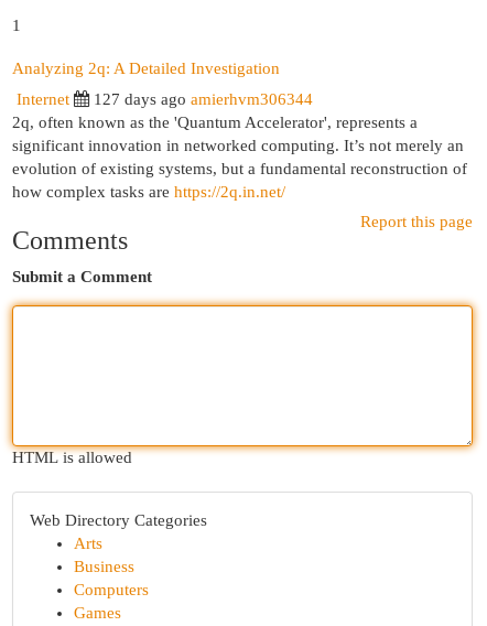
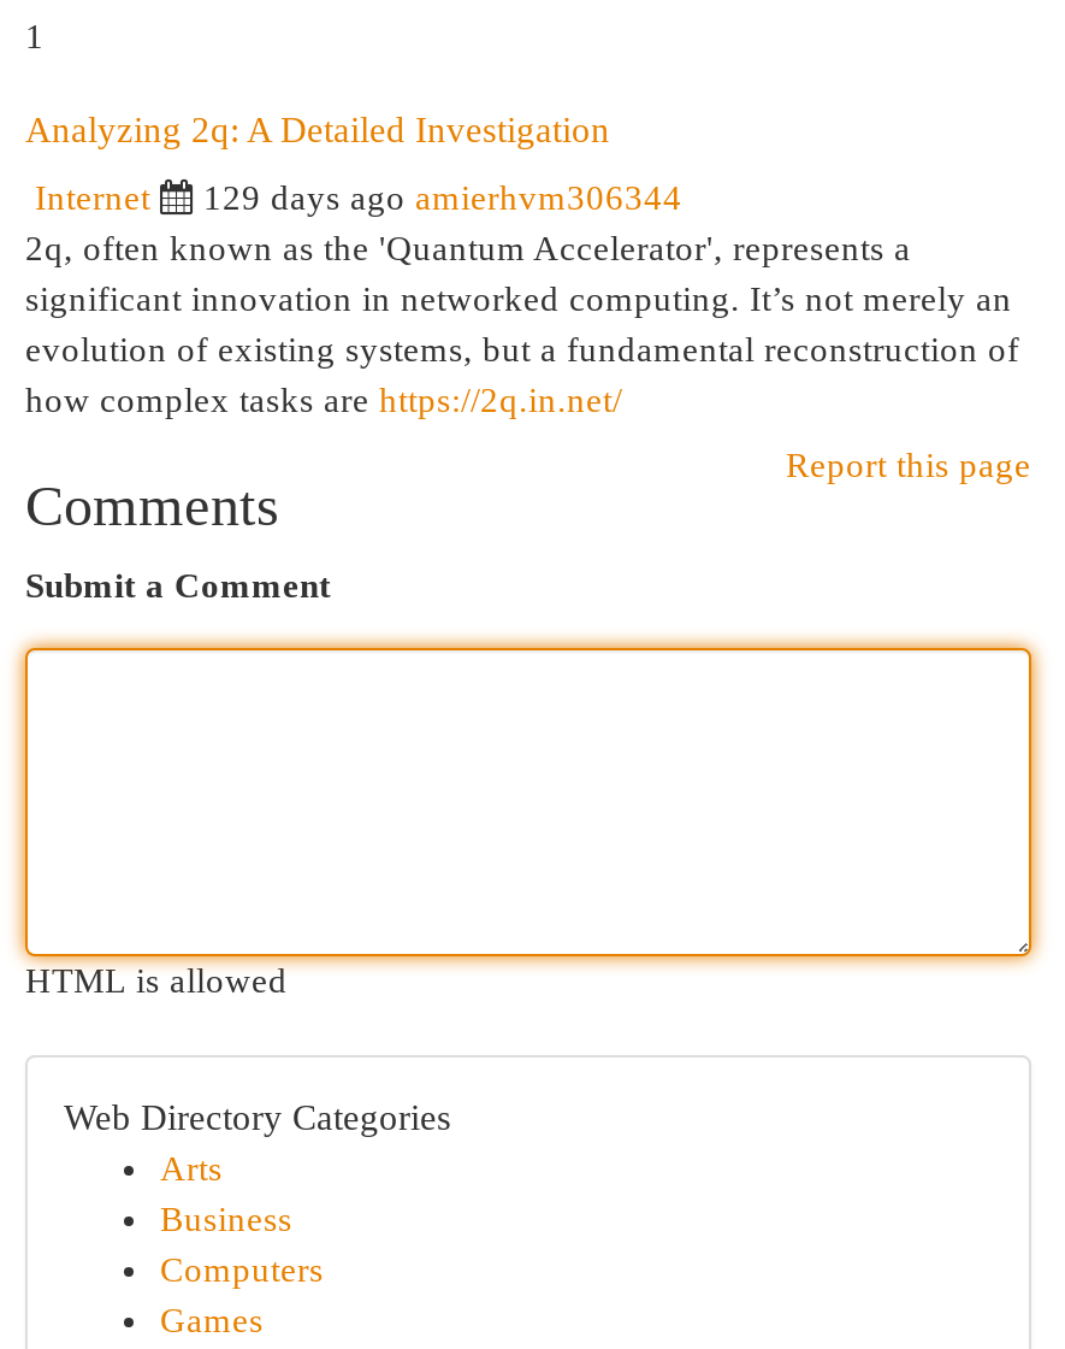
[94,90,313,108] 127 days ago amierhvm306344 -> [203,178,682,217] 129 days ago amierhvm306344

